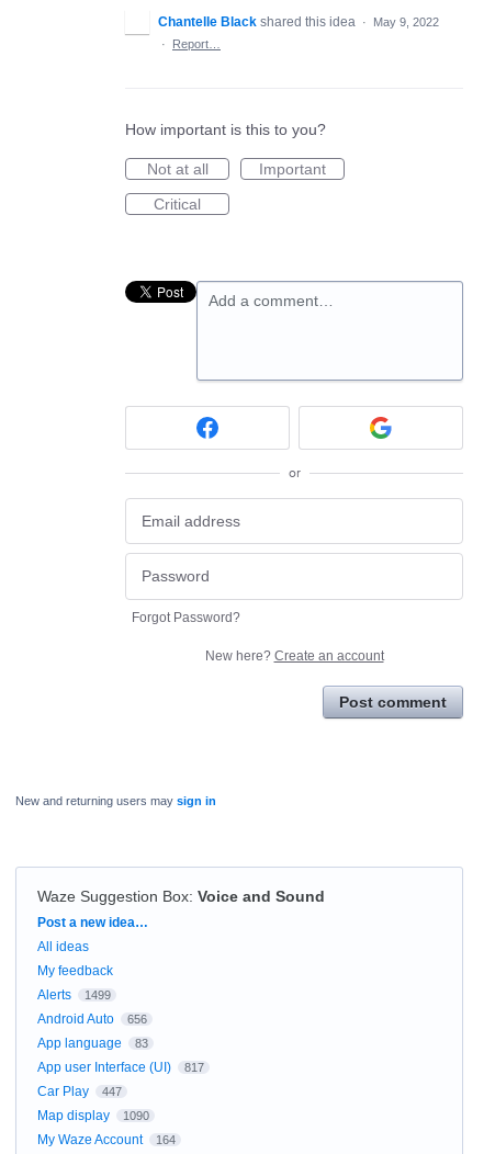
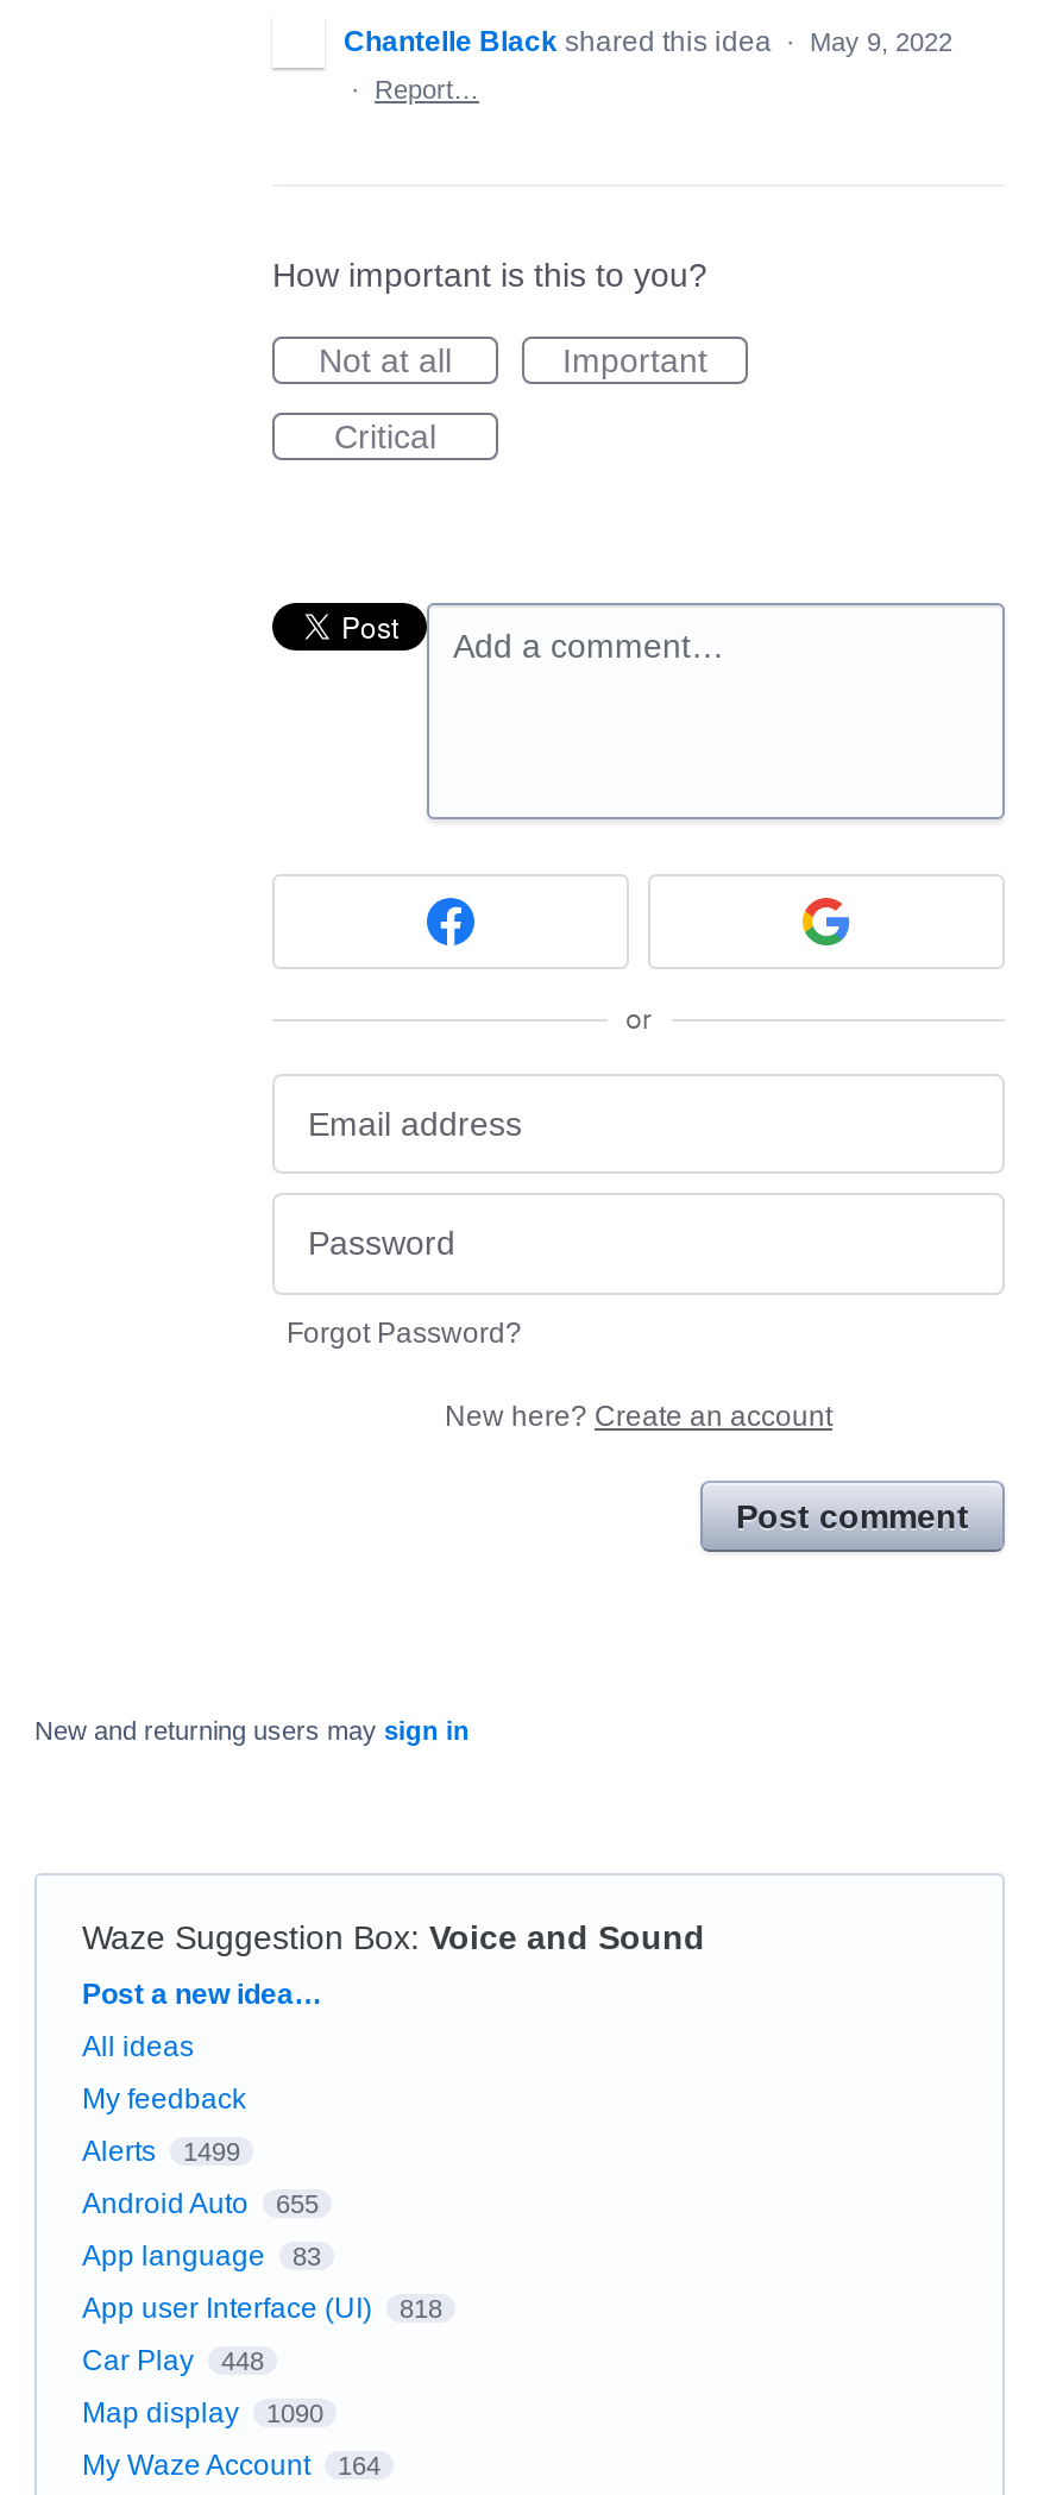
[37,1011,147,1026] Android Auto 656 -> [82,2186,319,2220] Android Auto 655
[37,1059,204,1075] App user Interface (UI) 817 -> [82,2291,442,2324] App user Interface (UI) 818
[37,1083,121,1099] Car Play 447 -> [82,2343,264,2377] Car Play 448

